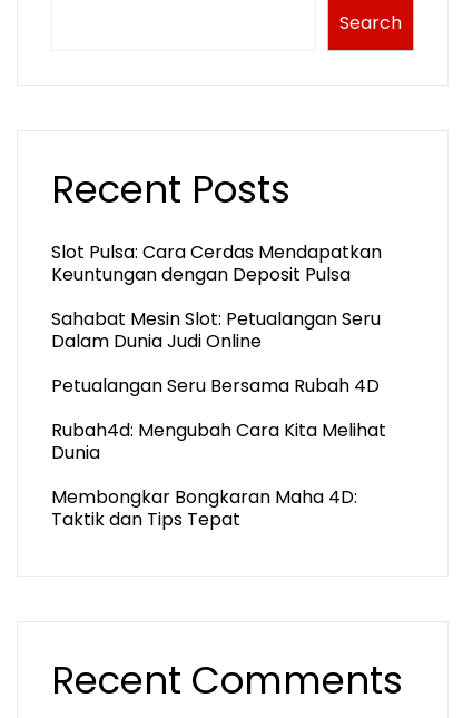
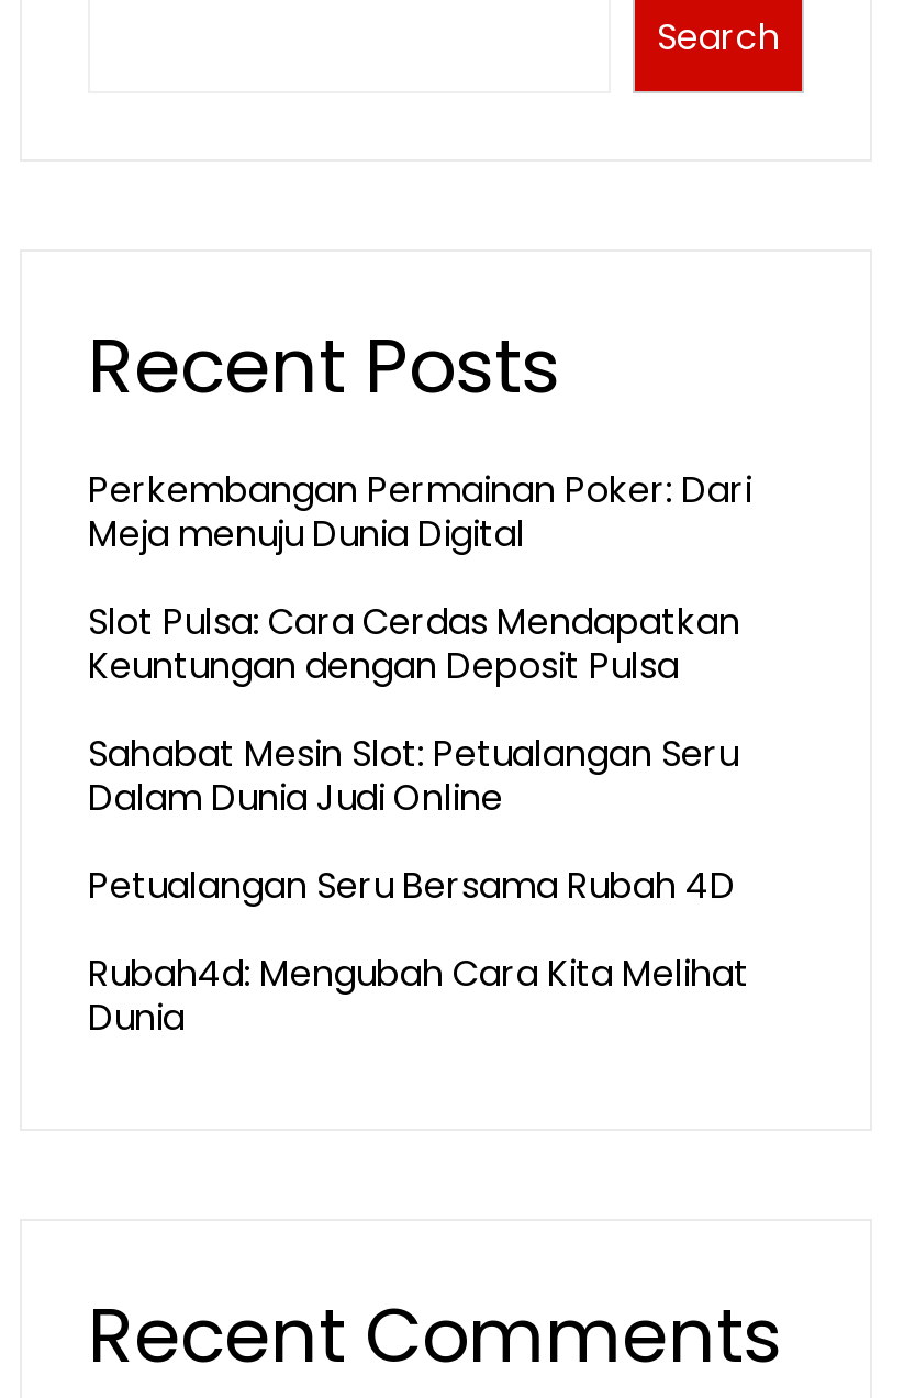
none -> [88,465,751,559] Perkembangan Permainan Poker: Dari | Meja menuju Dunia Digital
moved [51,239,386,465] -> [88,597,749,1043]: Slot Pulsa: Cara Cerdas Mendapatkan | Keuntungan dengan Deposit Pulsa | Sahabat Mesin Slot: Petualangan Seru | Dalam Dunia Judi Online | Petualangan Seru Bersama Rubah 4D | Rubah4d: Mengubah Cara Kita Melihat | Dunia
[51,484,357,532] Membongkar Bongkaran Maha 4D: | Taktik dan Tips Tepat -> none

